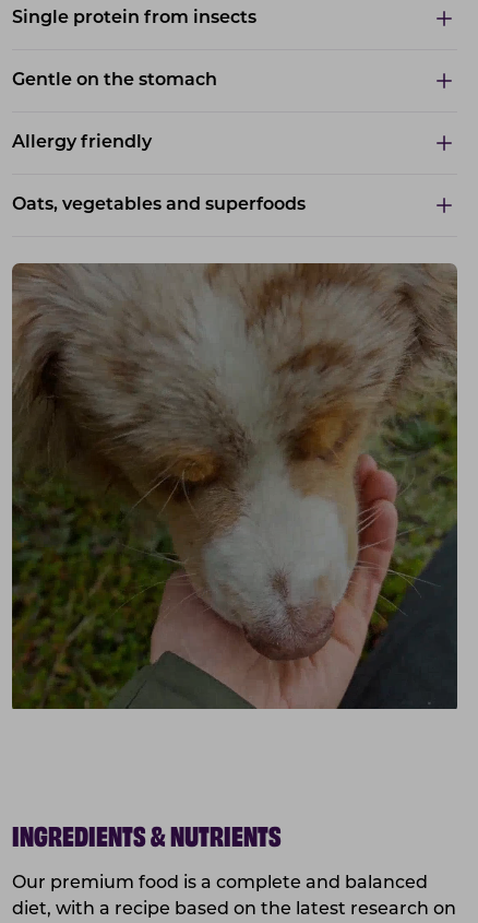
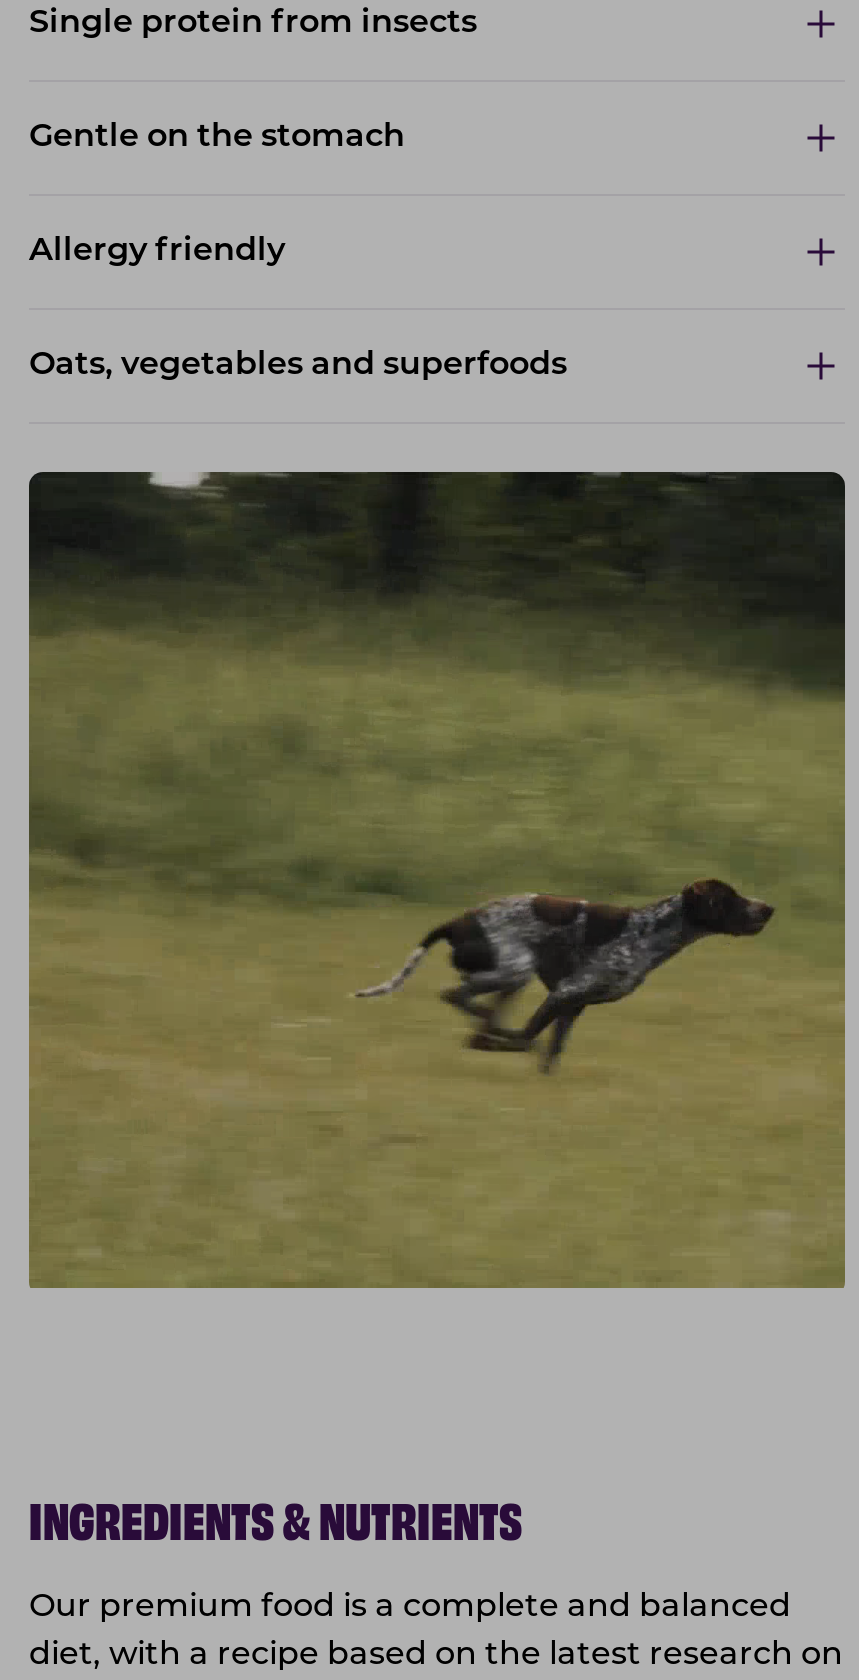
[11,262,458,710] [image] -> [27,470,847,1290] [image]

